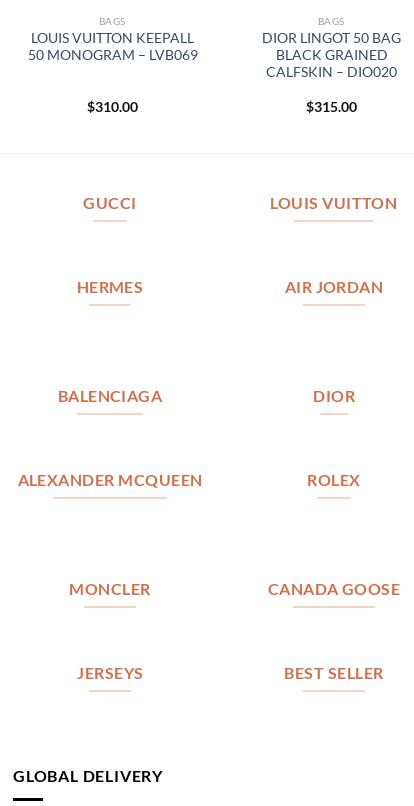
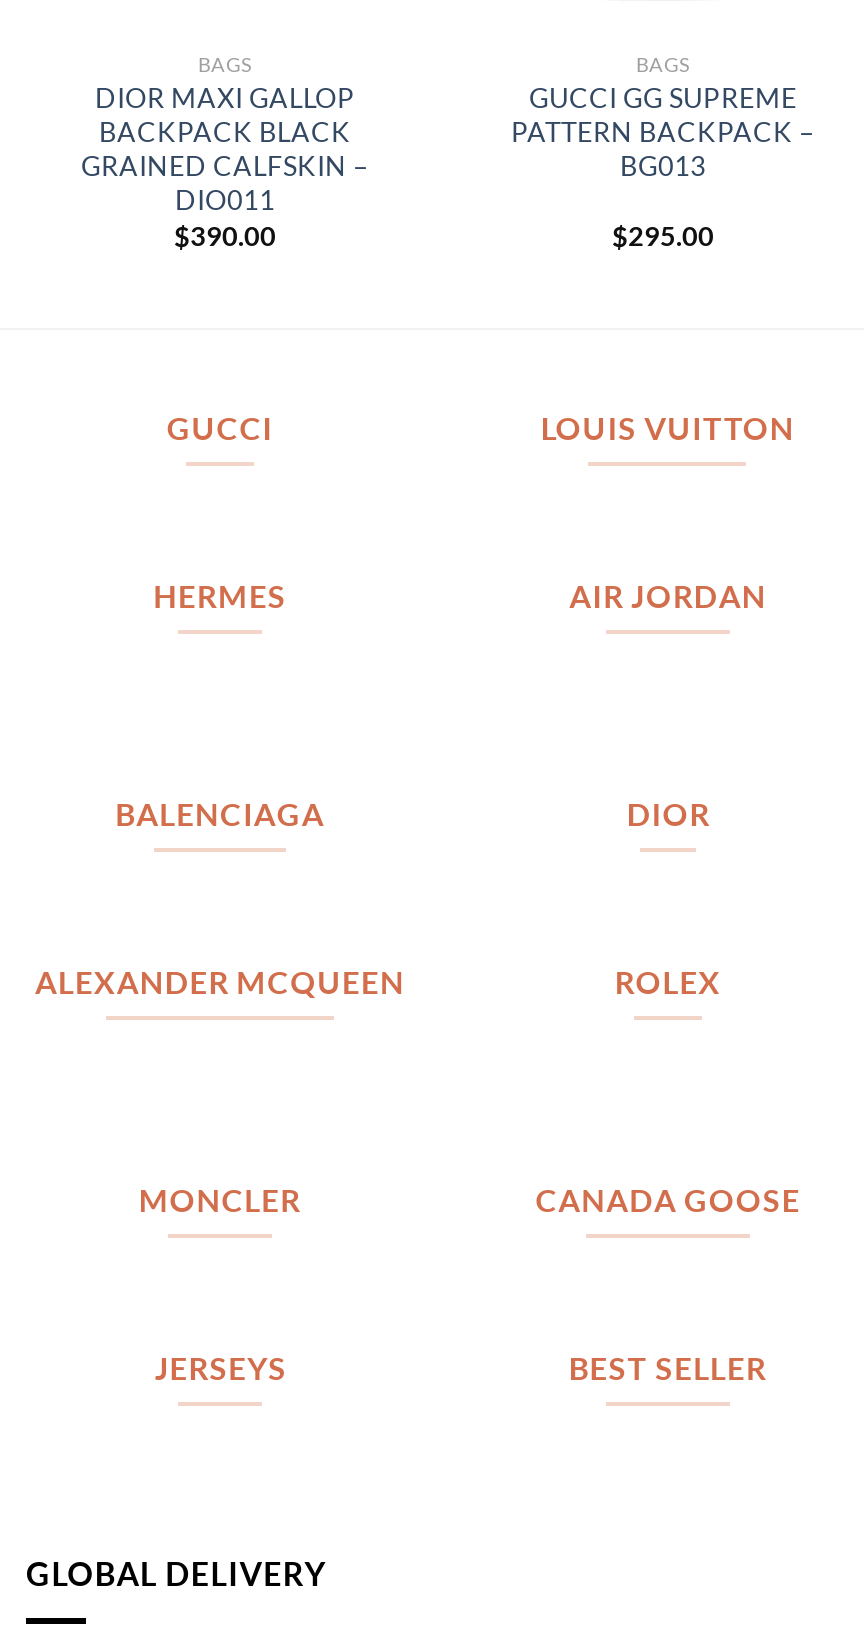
[27,29,197,115] LOUIS VUITTON KEEPALL | 50 MONOGRAM – LVB069 | $310.00 -> [81,81,369,252] DIOR MAXI GALLOP | BACKPACK BLACK | GRAINED CALFSKIN – | DIO011 | $390.00
[262,29,401,79] DIOR LINGOT 50 BAG | BLACK GRAINED | CALFSKIN – DIO020 -> [511,81,815,181] GUCCI GG SUPREME | PATTERN BACKPACK – | BG013
[306,99,357,115] $315.00 -> [612,220,714,252] $295.00

